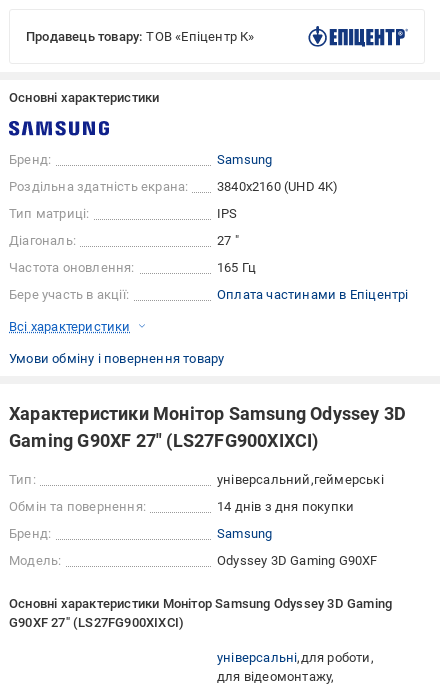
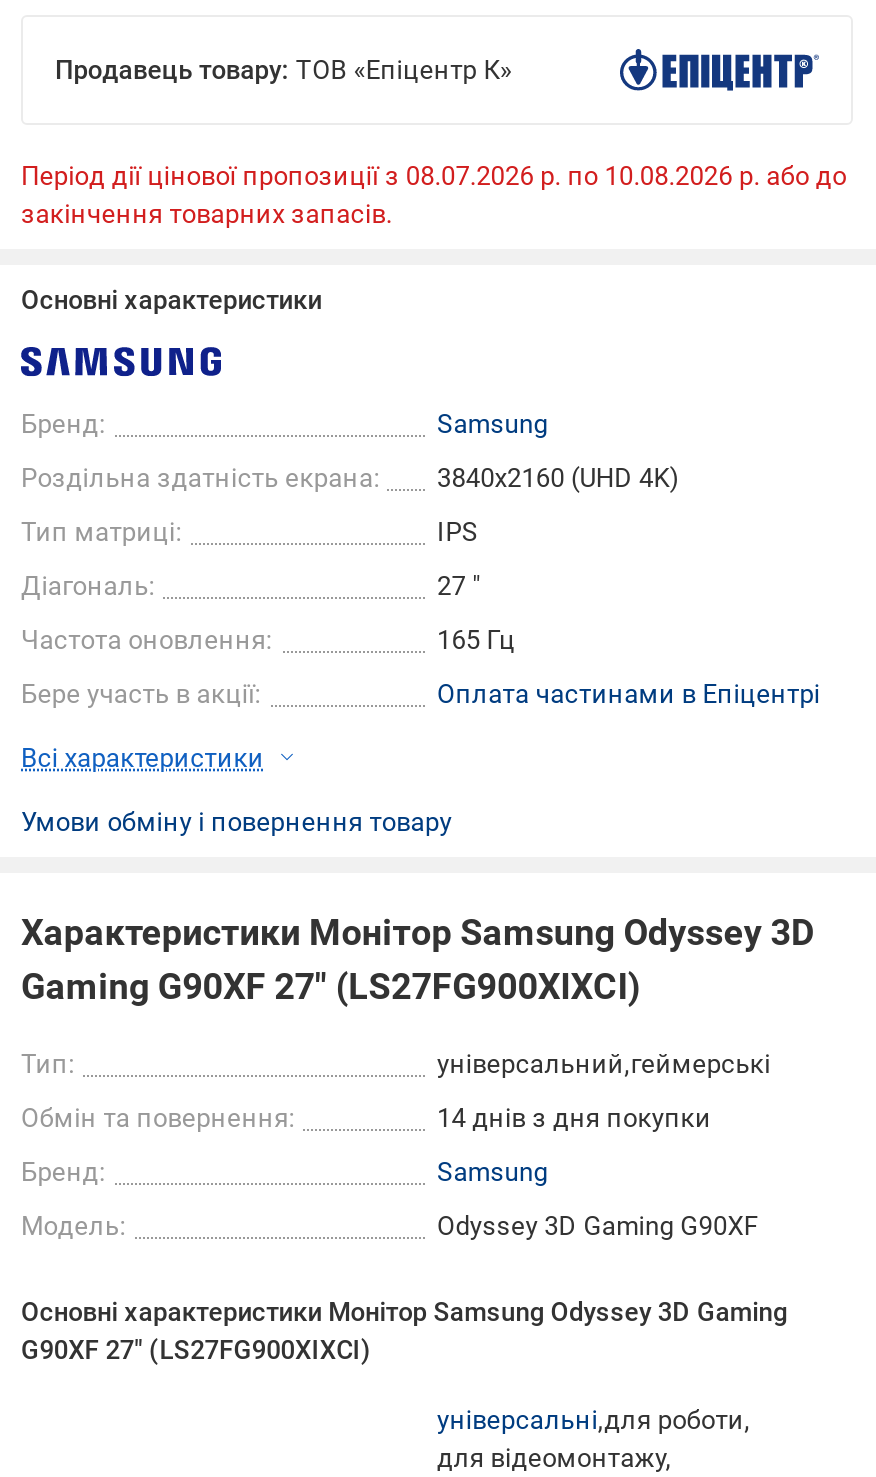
none -> [21,161,847,229] Період дії цінової пропозиції з 08.07.2026 р. по 10.08.2026 р. або до | закінчення товарних запасів.

